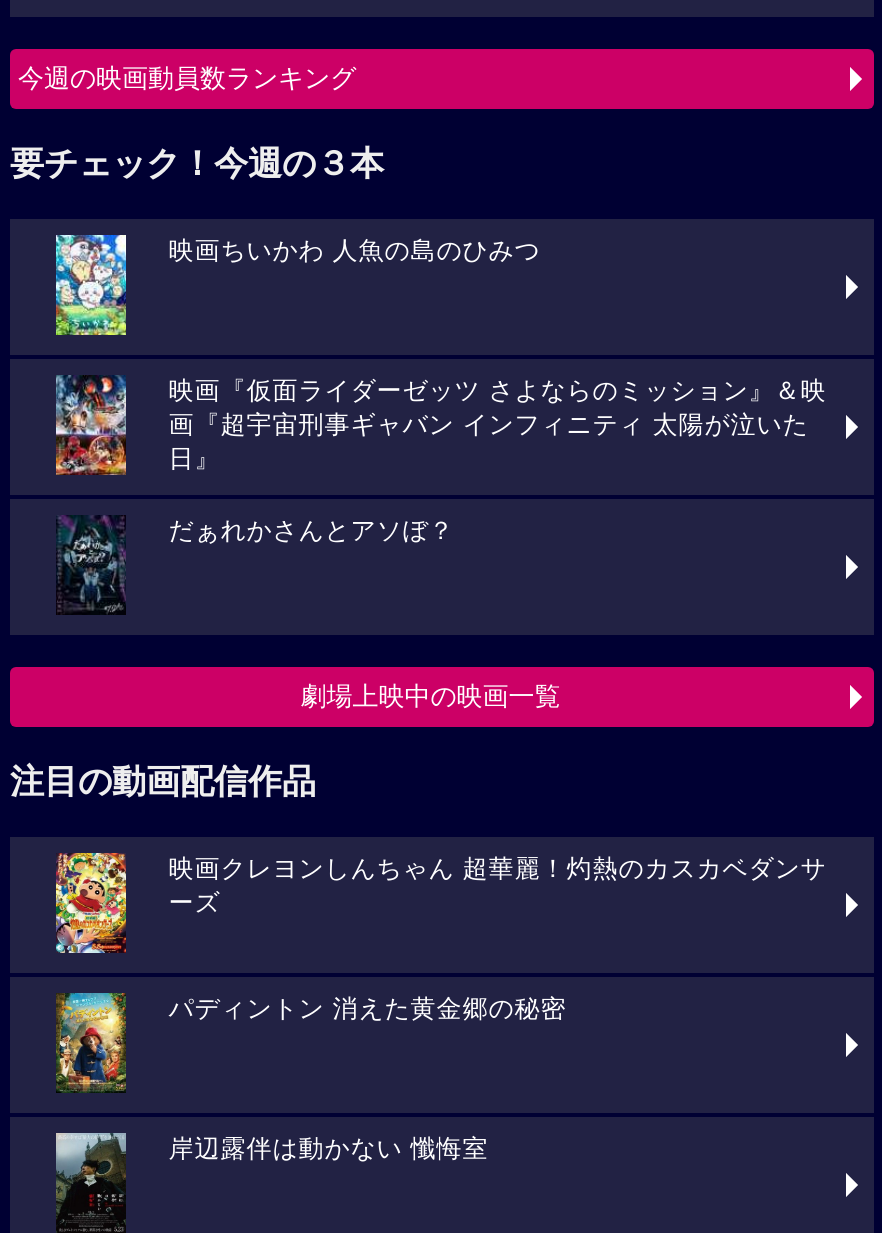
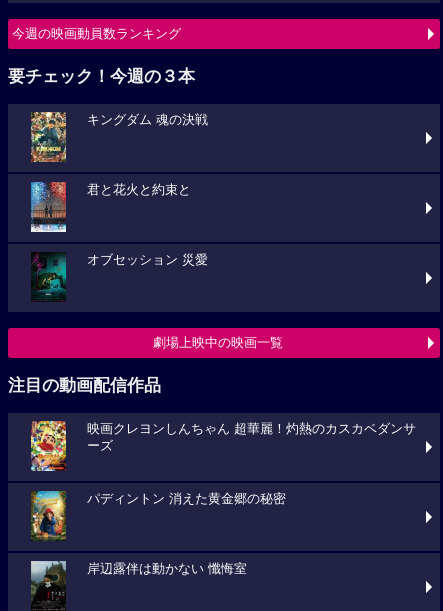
[54,233,541,337] [image] | 映画ちいかわ 人魚の島のひみつ -> [30,111,208,163] [image] | キングダム 魂の決戦
[54,375,827,475] [image] | 映画『仮面ライダーゼッツ さよならのミッション』＆映 | 画『超宇宙刑事ギャバン インフィニティ 太陽が泣いた | 日』 -> [30,181,191,233] [image] | 君と花火と約束と
[58,515,455,611] [image] | だぁれかさんとアソぼ？ -> [31,252,208,299] [image] | オブセッション 災愛

